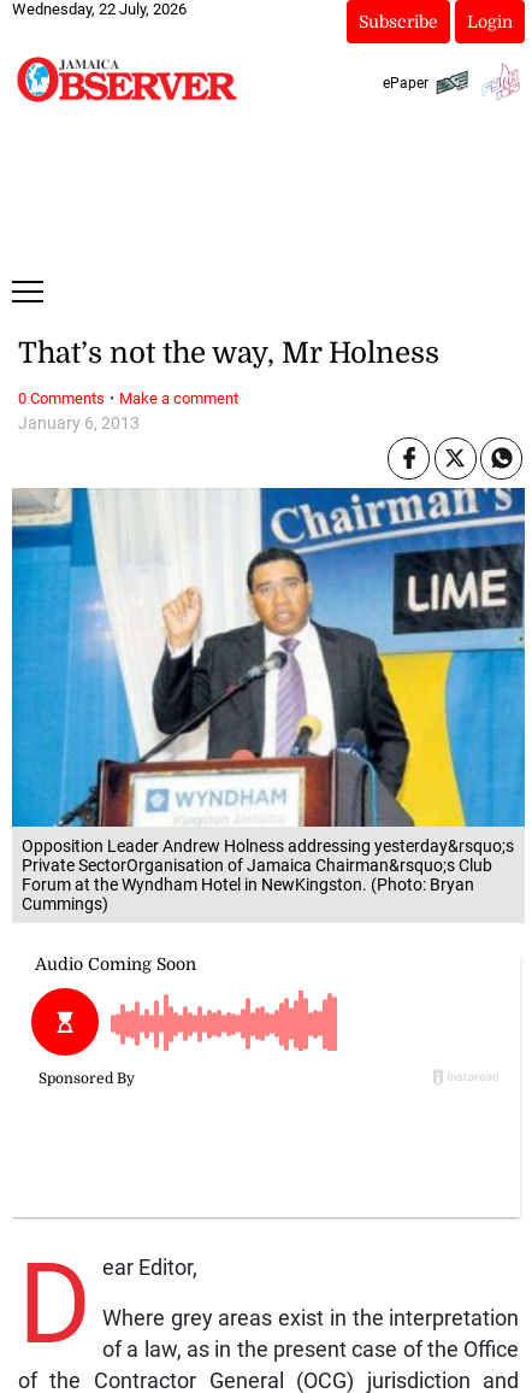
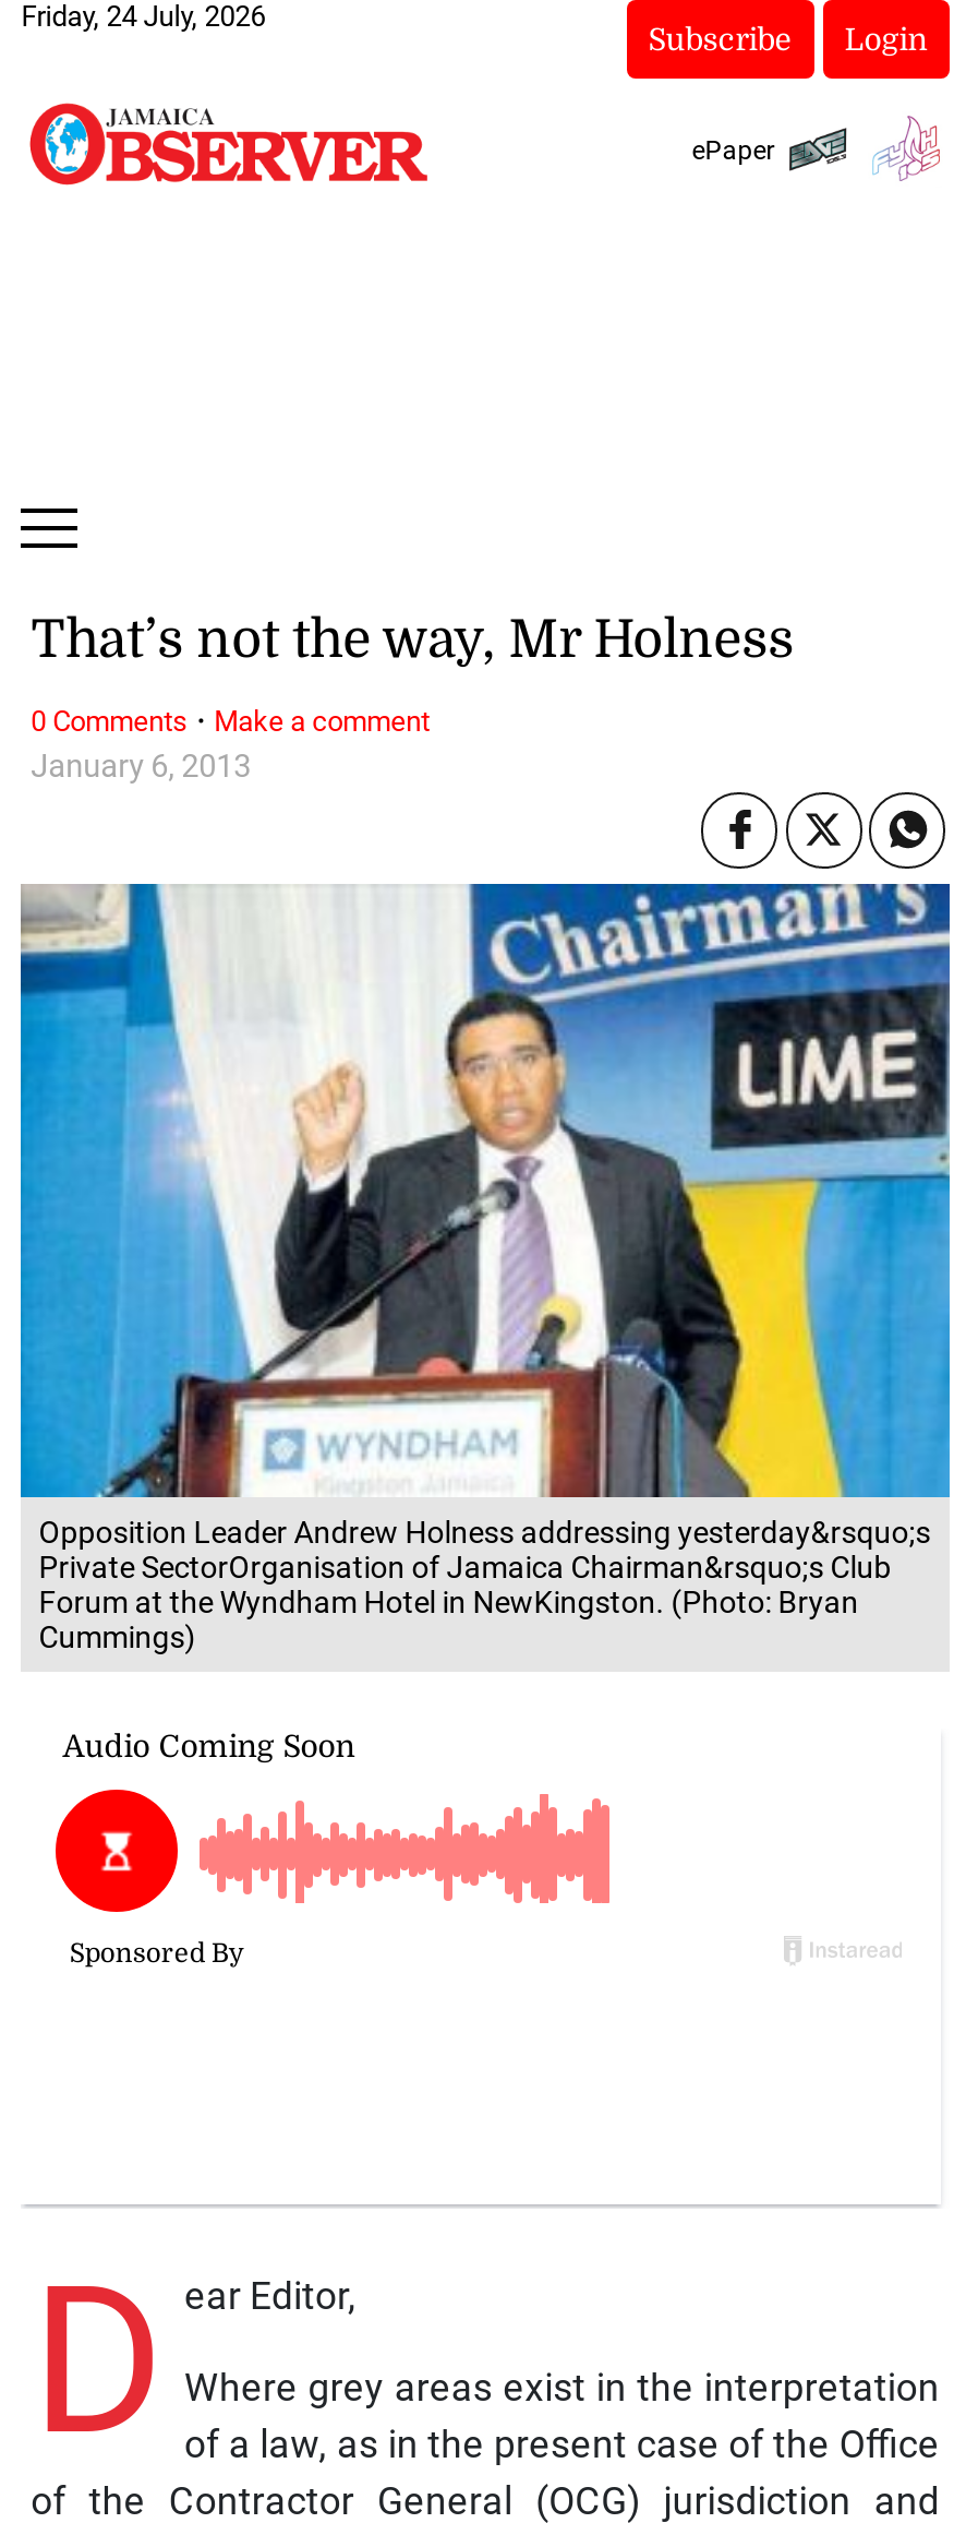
[12,0,187,18] Wednesday, 22 July, 2026 -> [21,0,265,33] Friday, 24 July, 2026

